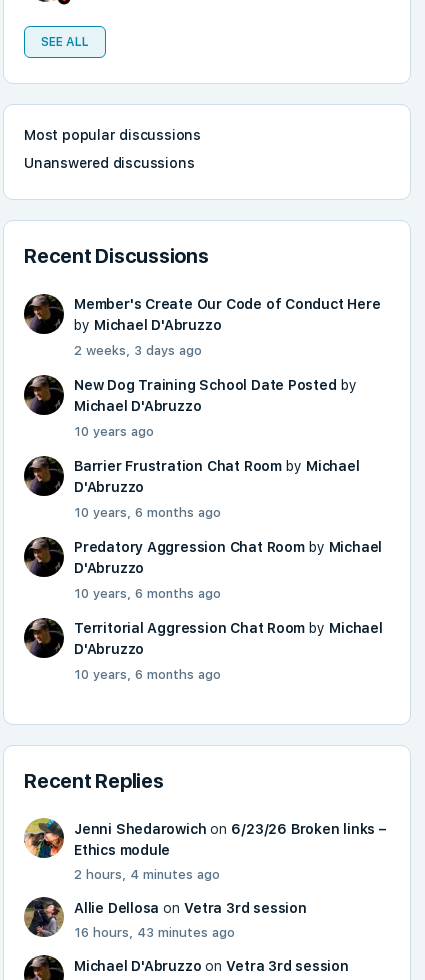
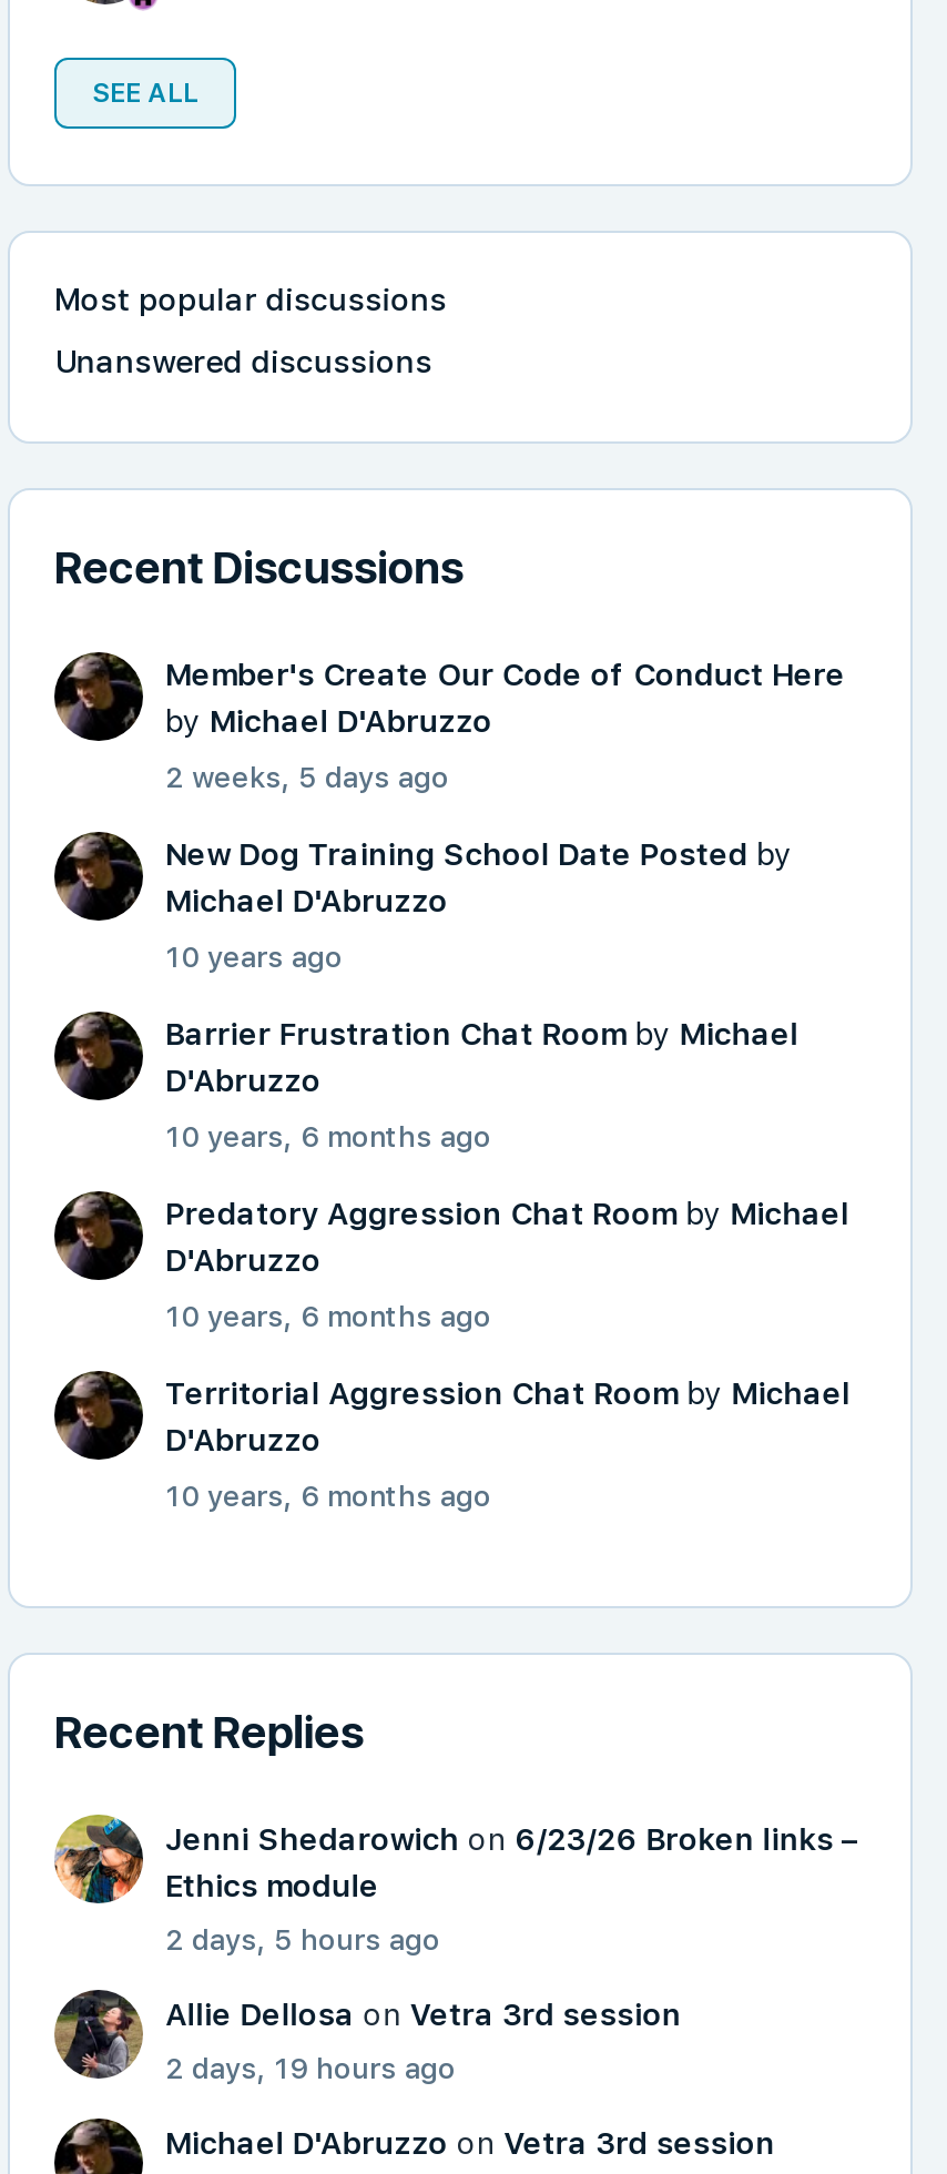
[74,343,202,358] 2 weeks, 3 days ago -> [165,761,449,794] 2 weeks, 5 days ago
[74,867,220,882] 2 hours, 4 minutes ago -> [165,1924,440,1957] 2 days, 5 hours ago
[74,925,235,940] 16 hours, 43 minutes ago -> [165,2052,456,2085] 2 days, 19 hours ago

